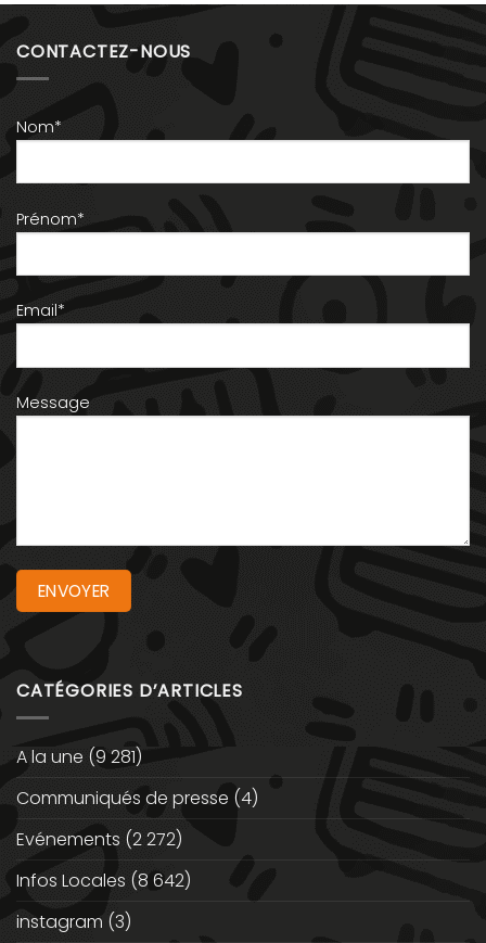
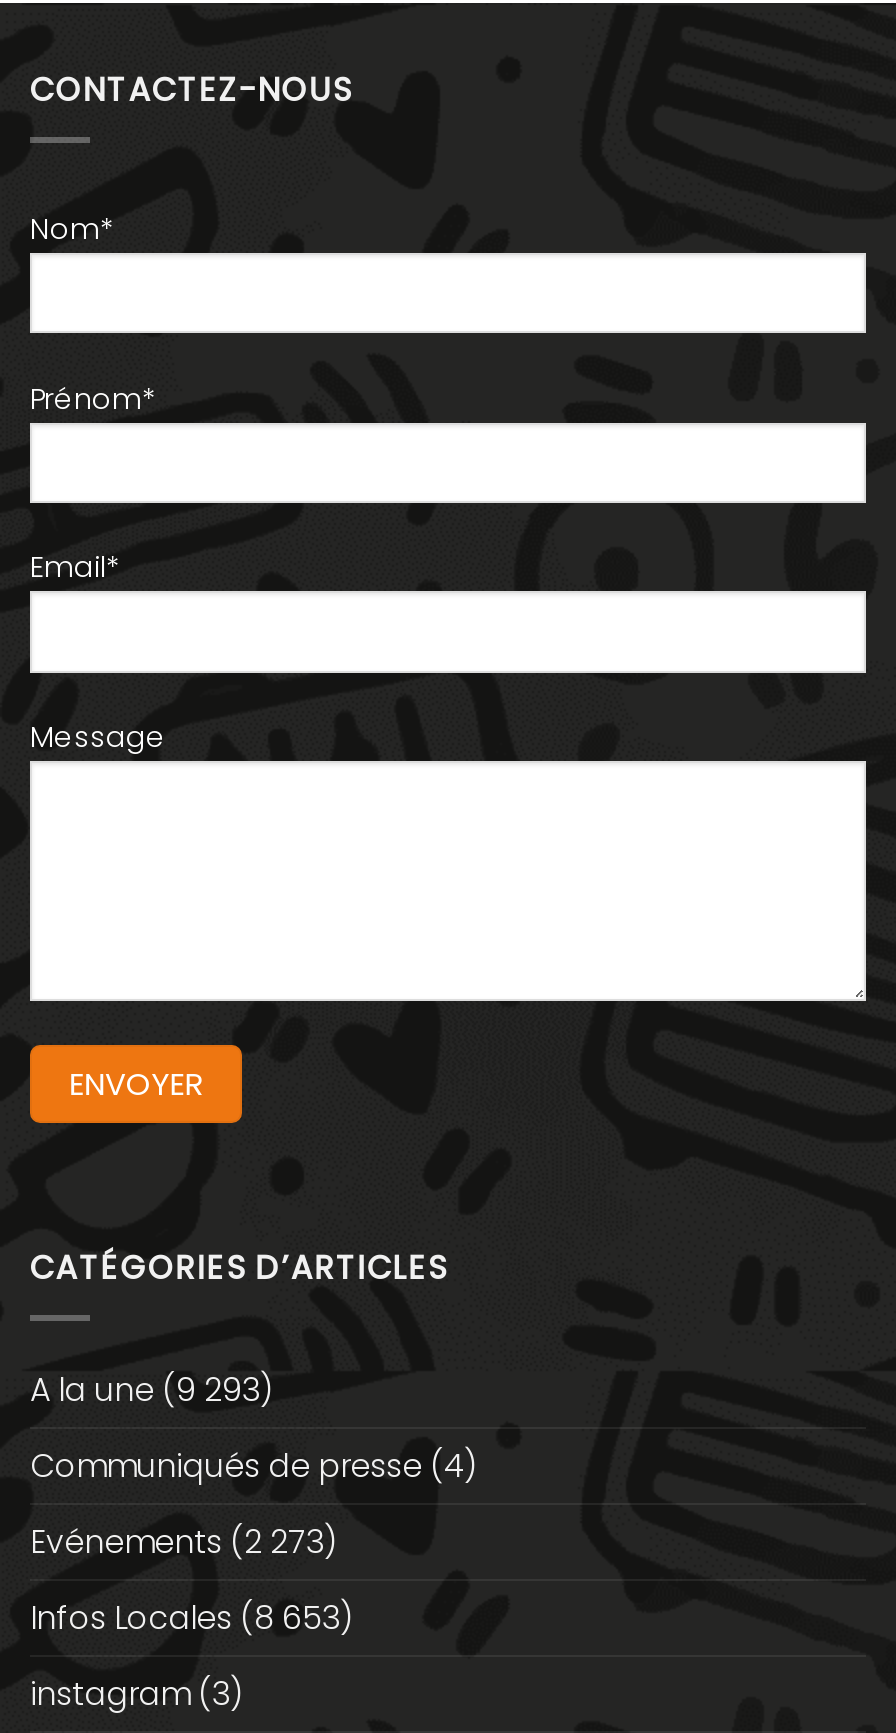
[16,744,142,769] A la une (9 281) -> [30,1367,272,1413] A la une (9 293)
[16,827,182,852] Evénements (2 272) -> [30,1519,336,1565] Evénements (2 273)
[16,868,191,893] Infos Locales (8 642) -> [30,1595,352,1641] Infos Locales (8 653)

